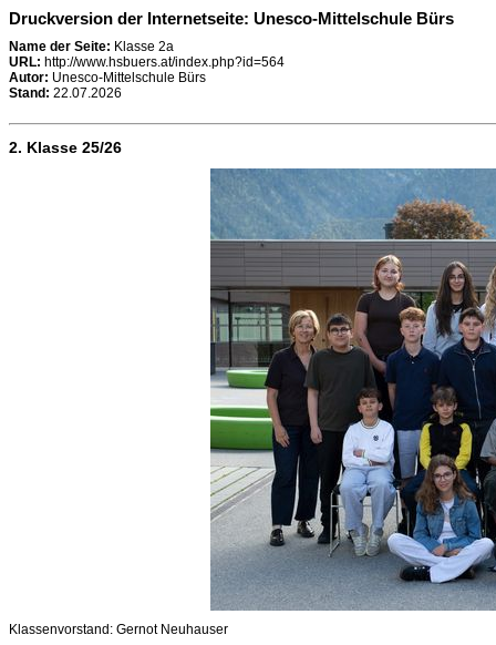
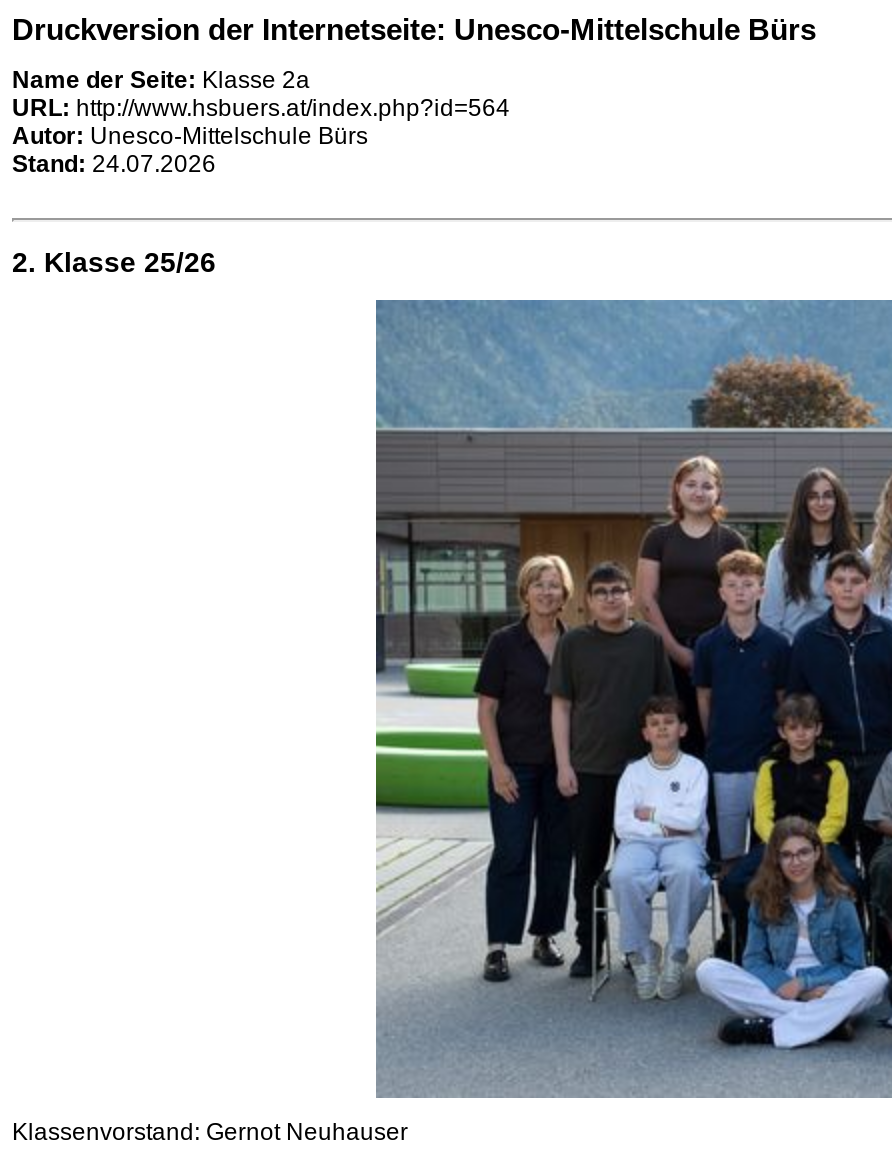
[9,85,122,101] Stand: 22.07.2026 -> [12,150,216,178] Stand: 24.07.2026

